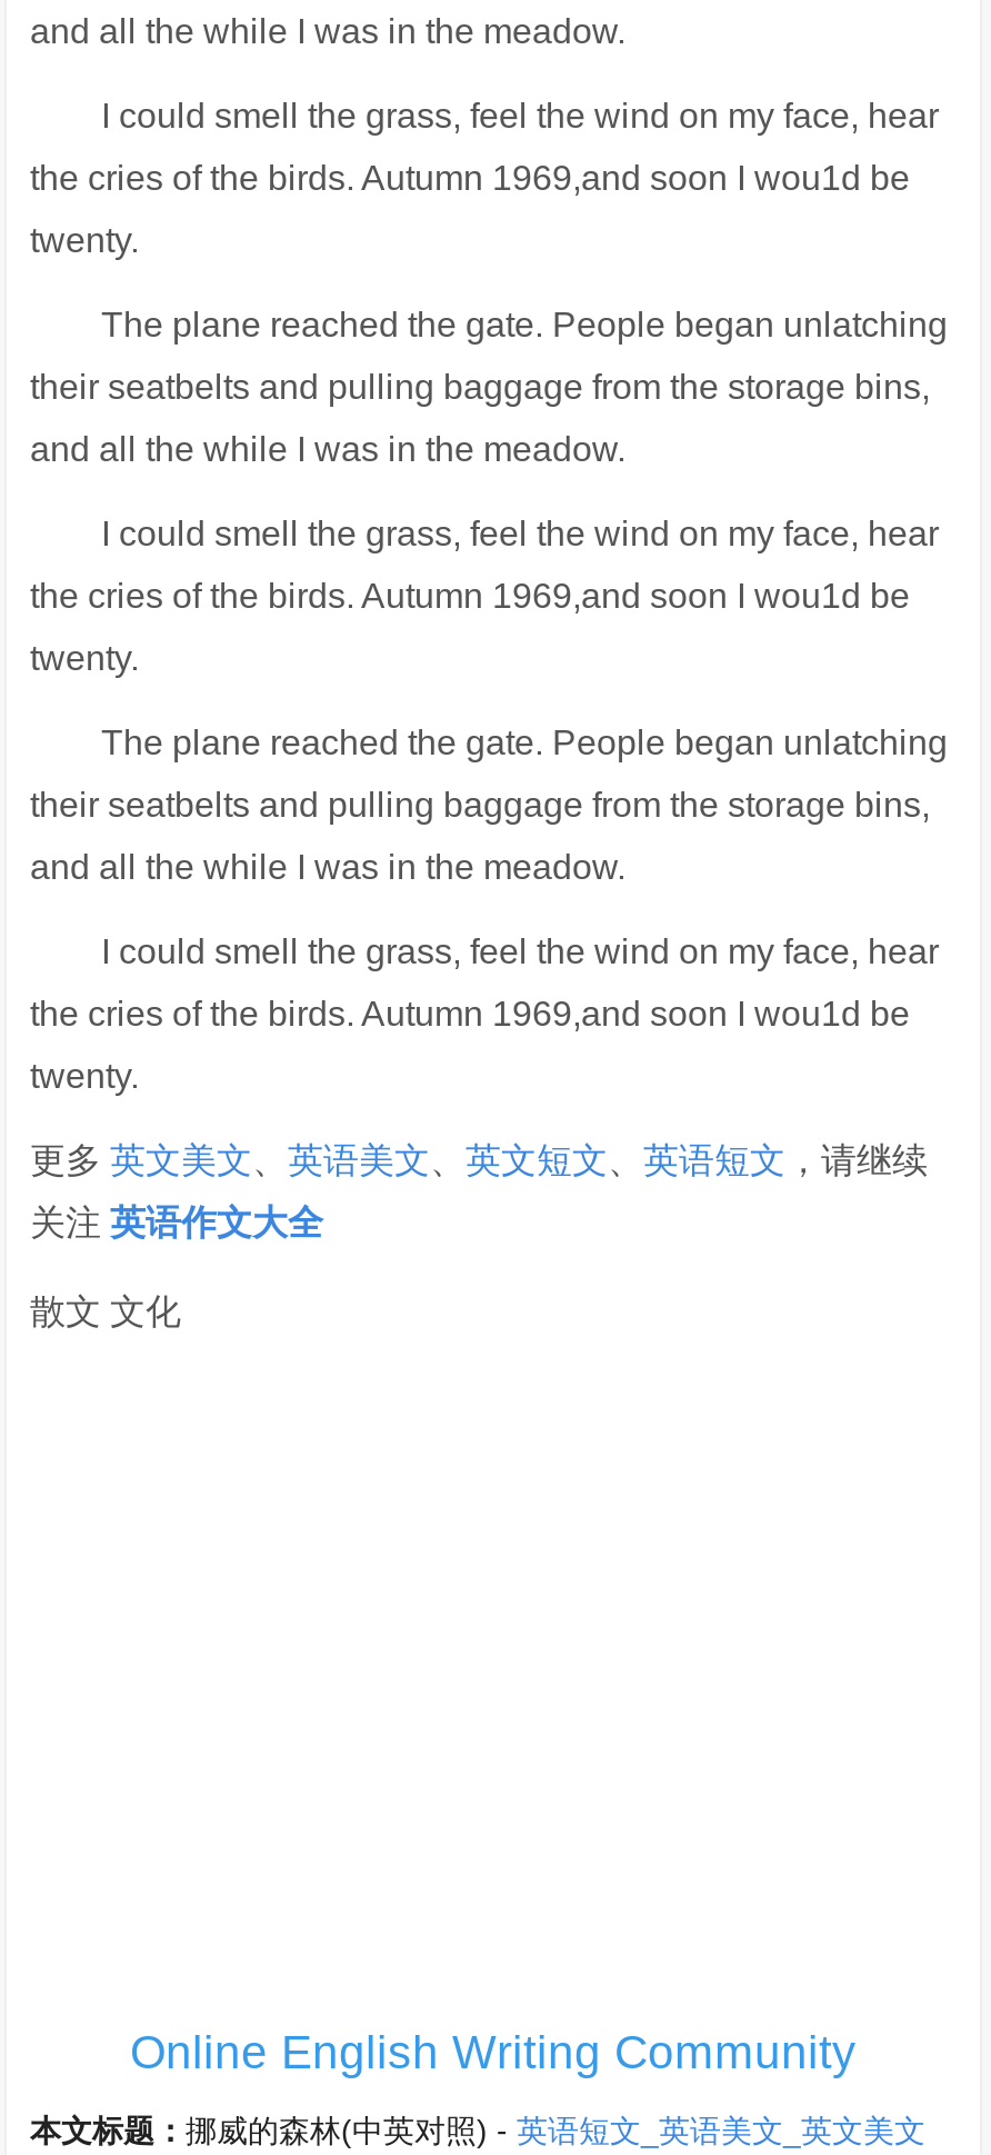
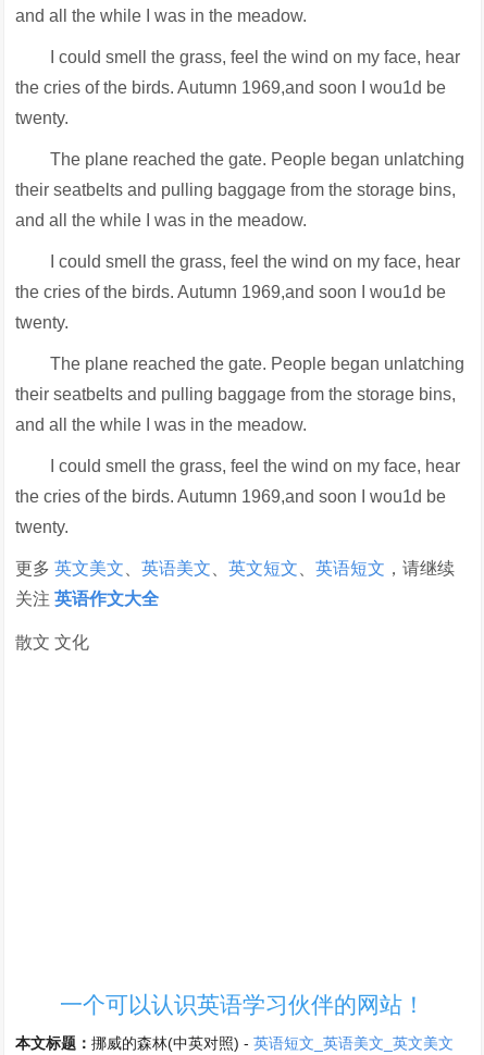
[130,2026,857,2077] Online English Writing Community -> [60,992,425,1017] 一个可以认识英语学习伙伴的网站！

